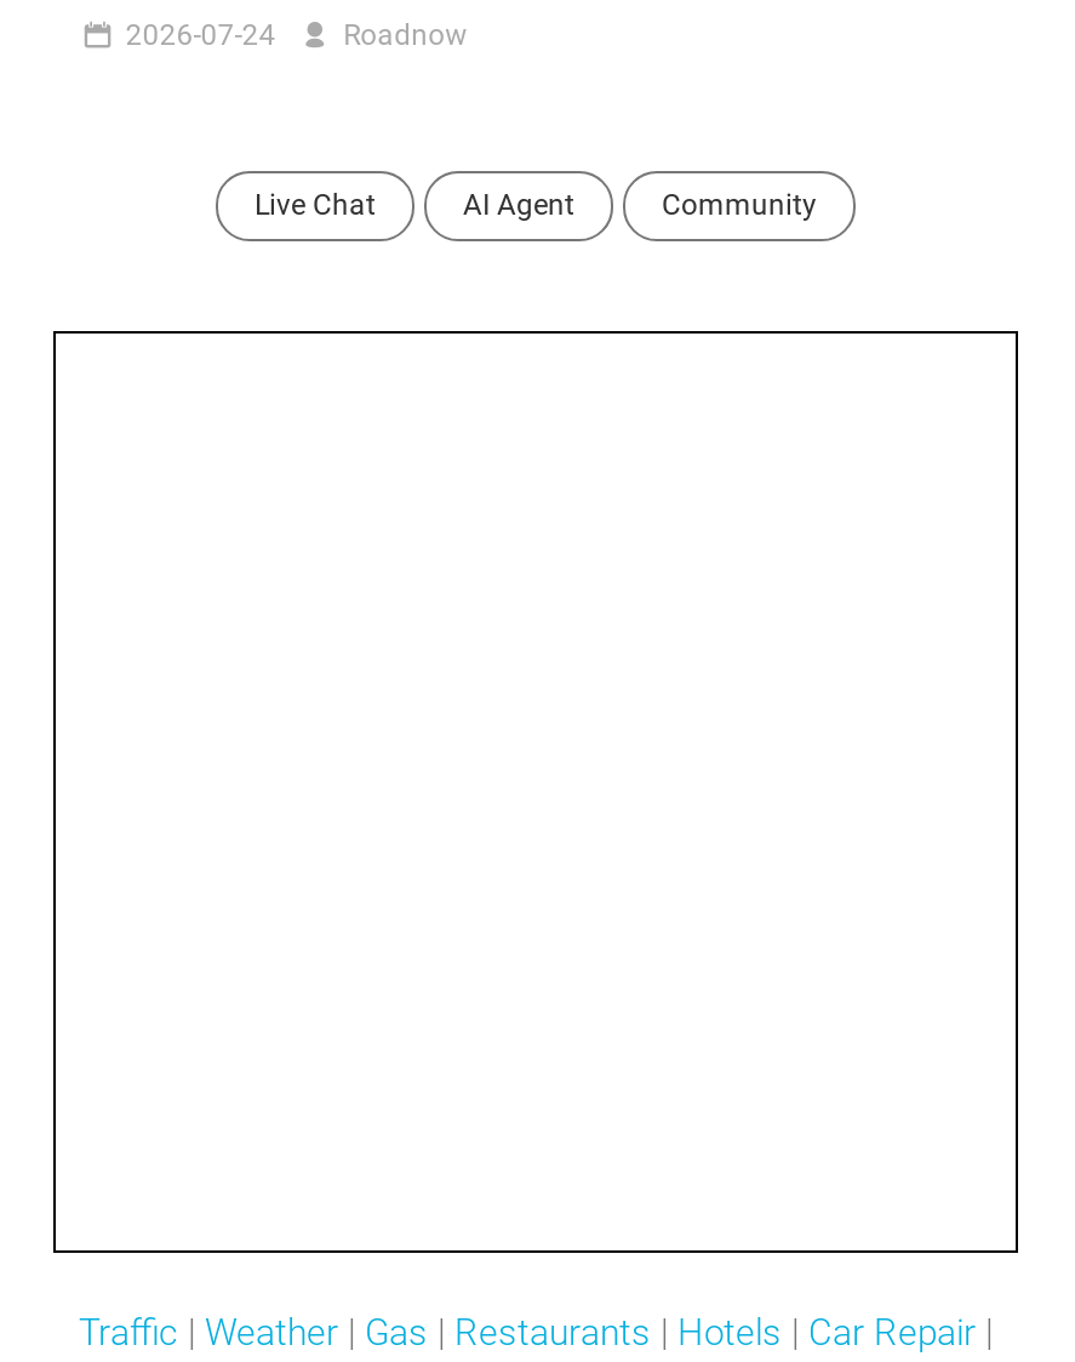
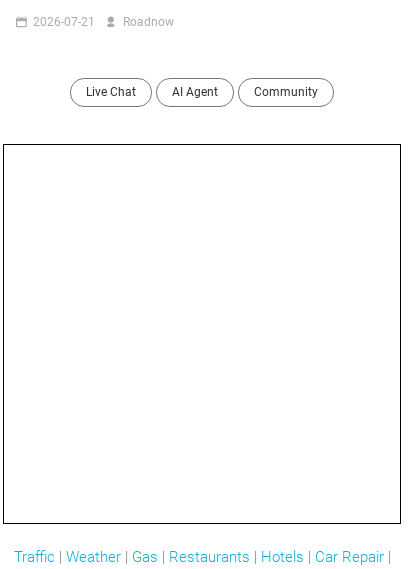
[126,18,467,52] 2026-07-24 Roadnow -> [33,15,174,29] 2026-07-21 Roadnow

